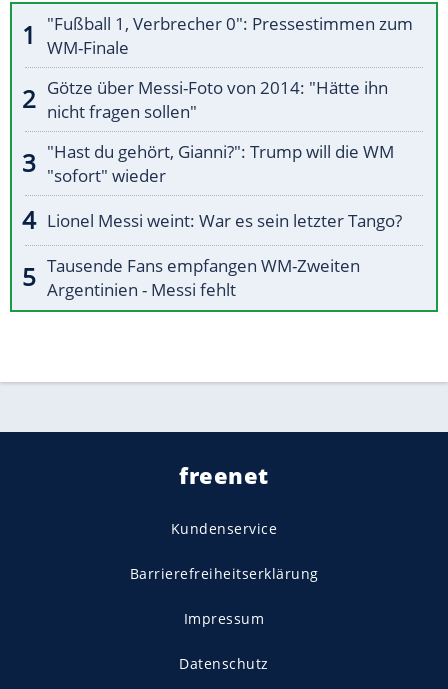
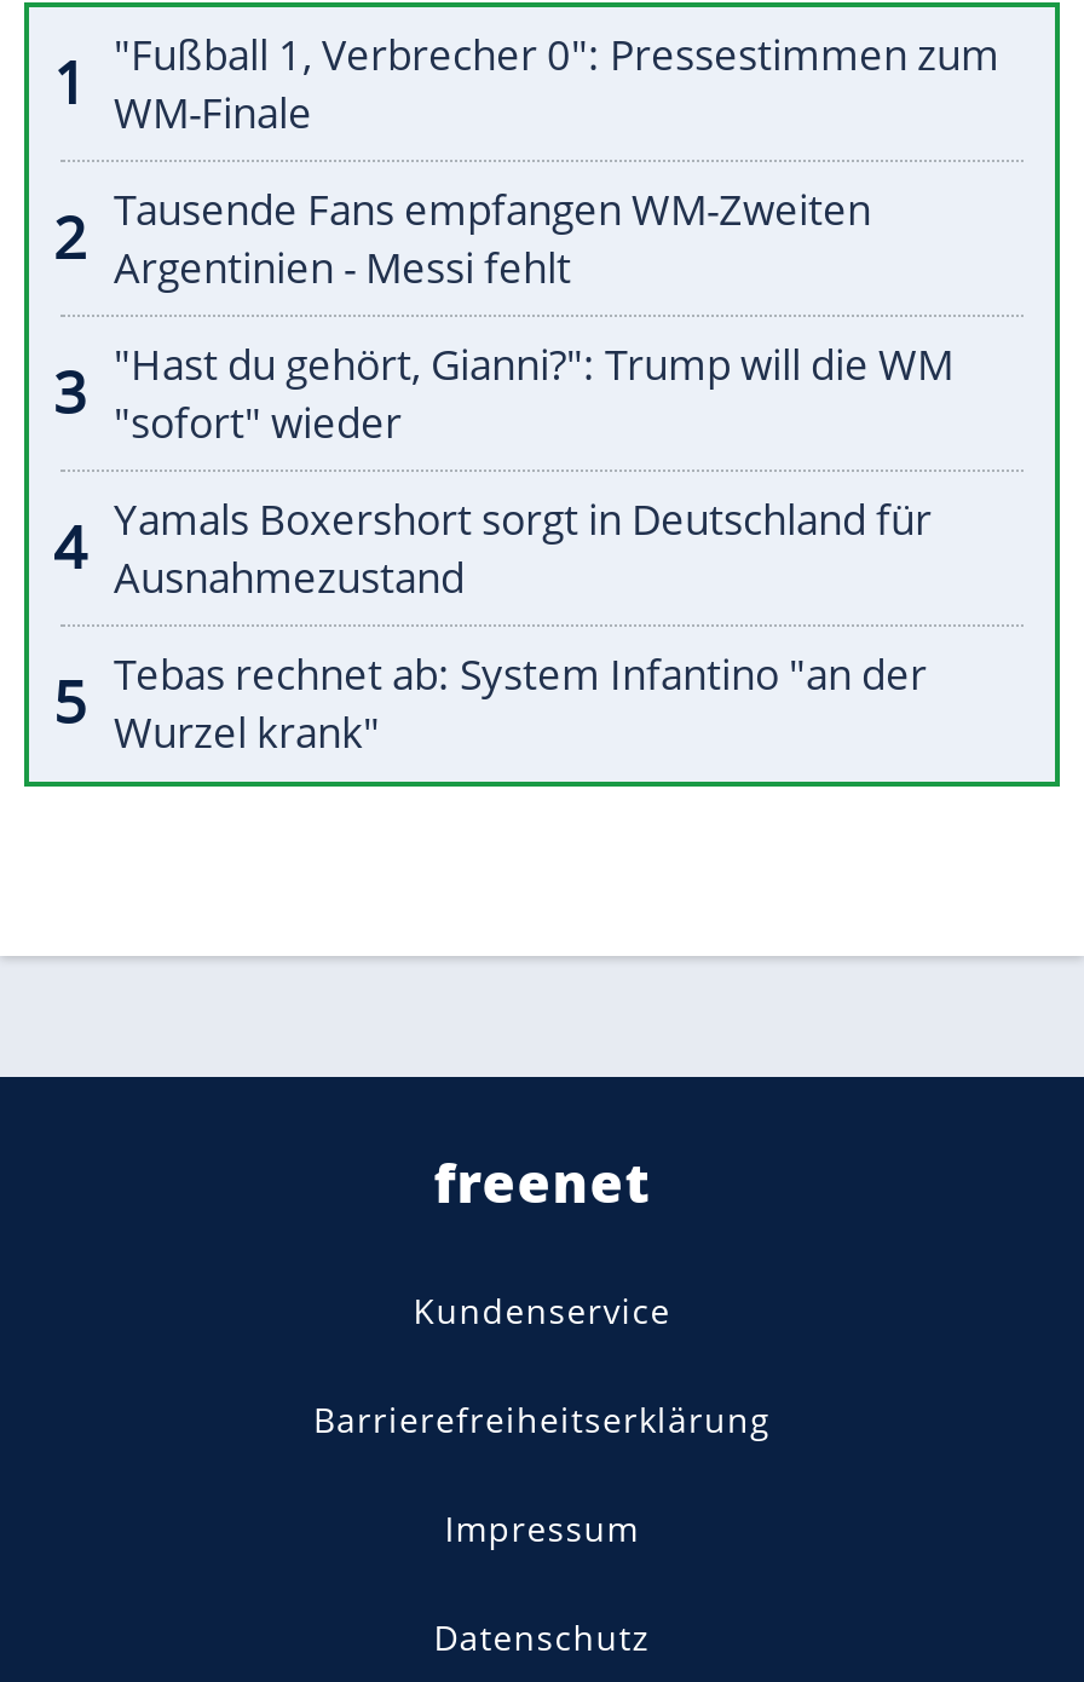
[47,76,388,123] Götze über Messi-Foto von 2014: "Hätte ihn | nicht fragen sollen" -> none
none -> [114,647,927,760] Tebas rechnet ab: System Infantino "an der | Wurzel krank"
[47,209,402,232] Lionel Messi weint: War es sein letzter Tango? -> [114,492,932,606] Yamals Boxershort sorgt in Deutschland für | Ausnahmezustand
moved [47,254,360,301] -> [114,182,871,296]: Tausende Fans empfangen WM-Zweiten | Argentinien - Messi fehlt

